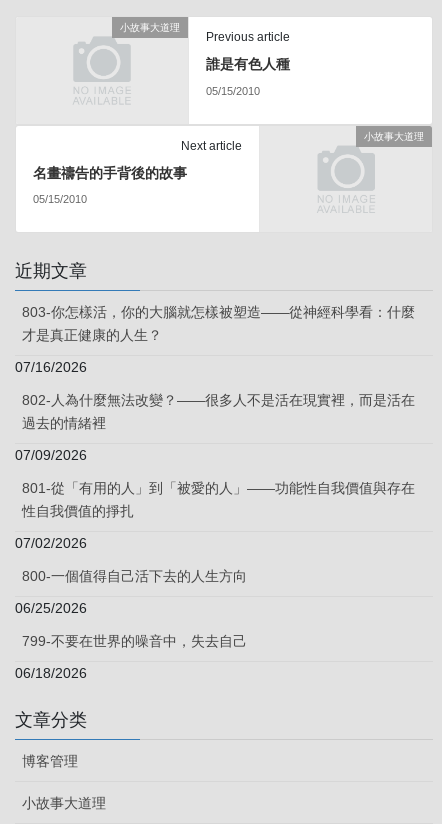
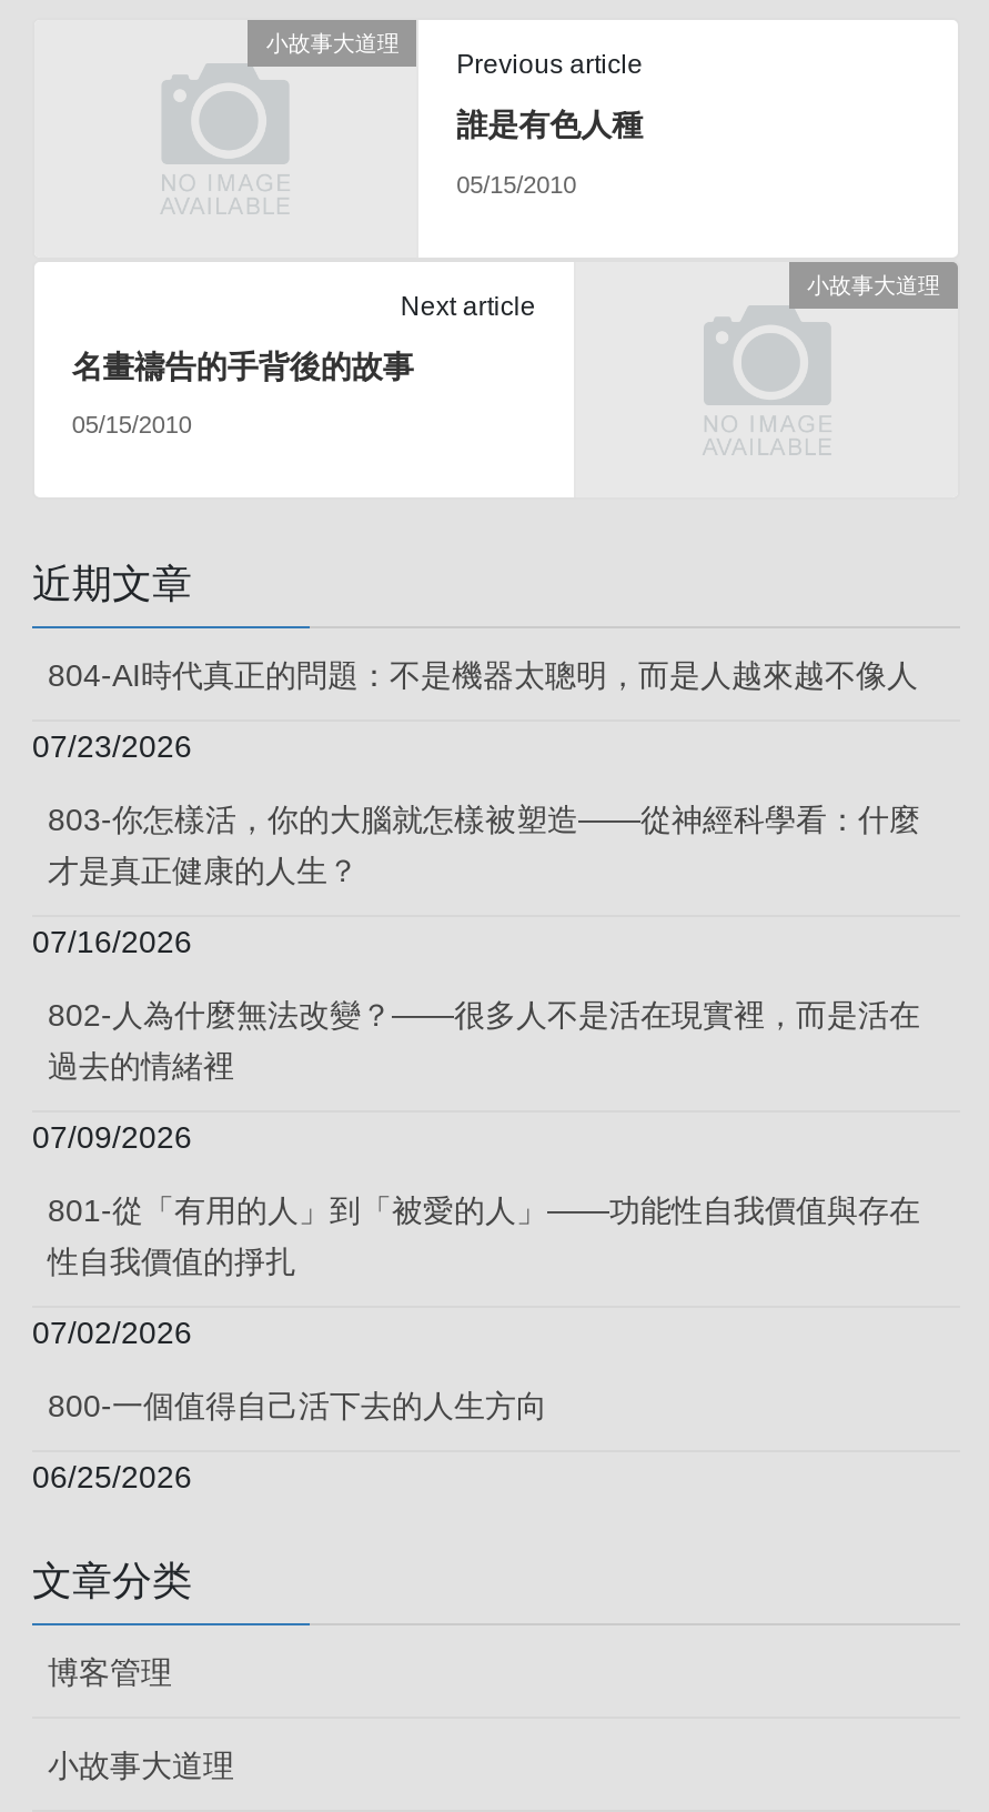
none -> [32,658,918,765] 804-AI時代真正的問題：不是機器太聰明，而是人越來越不像人 | 07/23/2026
moved [15,304,415,616] -> [32,803,920,1495]: 803-你怎樣活，你的大腦就怎樣被塑造——從神經科學看：什麼 | 才是真正健康的人生？ | 07/16/2026 | ... | 800-一個值得自己活下去的人生方向 | 06/25/2026
[15,633,247,681] 799-不要在世界的噪音中，失去自己 | 06/18/2026 -> none

